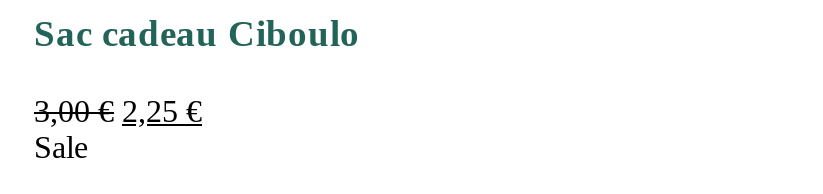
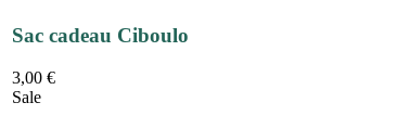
[34,94,202,128] 3,00€ 2,25 € -> [12,68,55,87] 3,00 €

